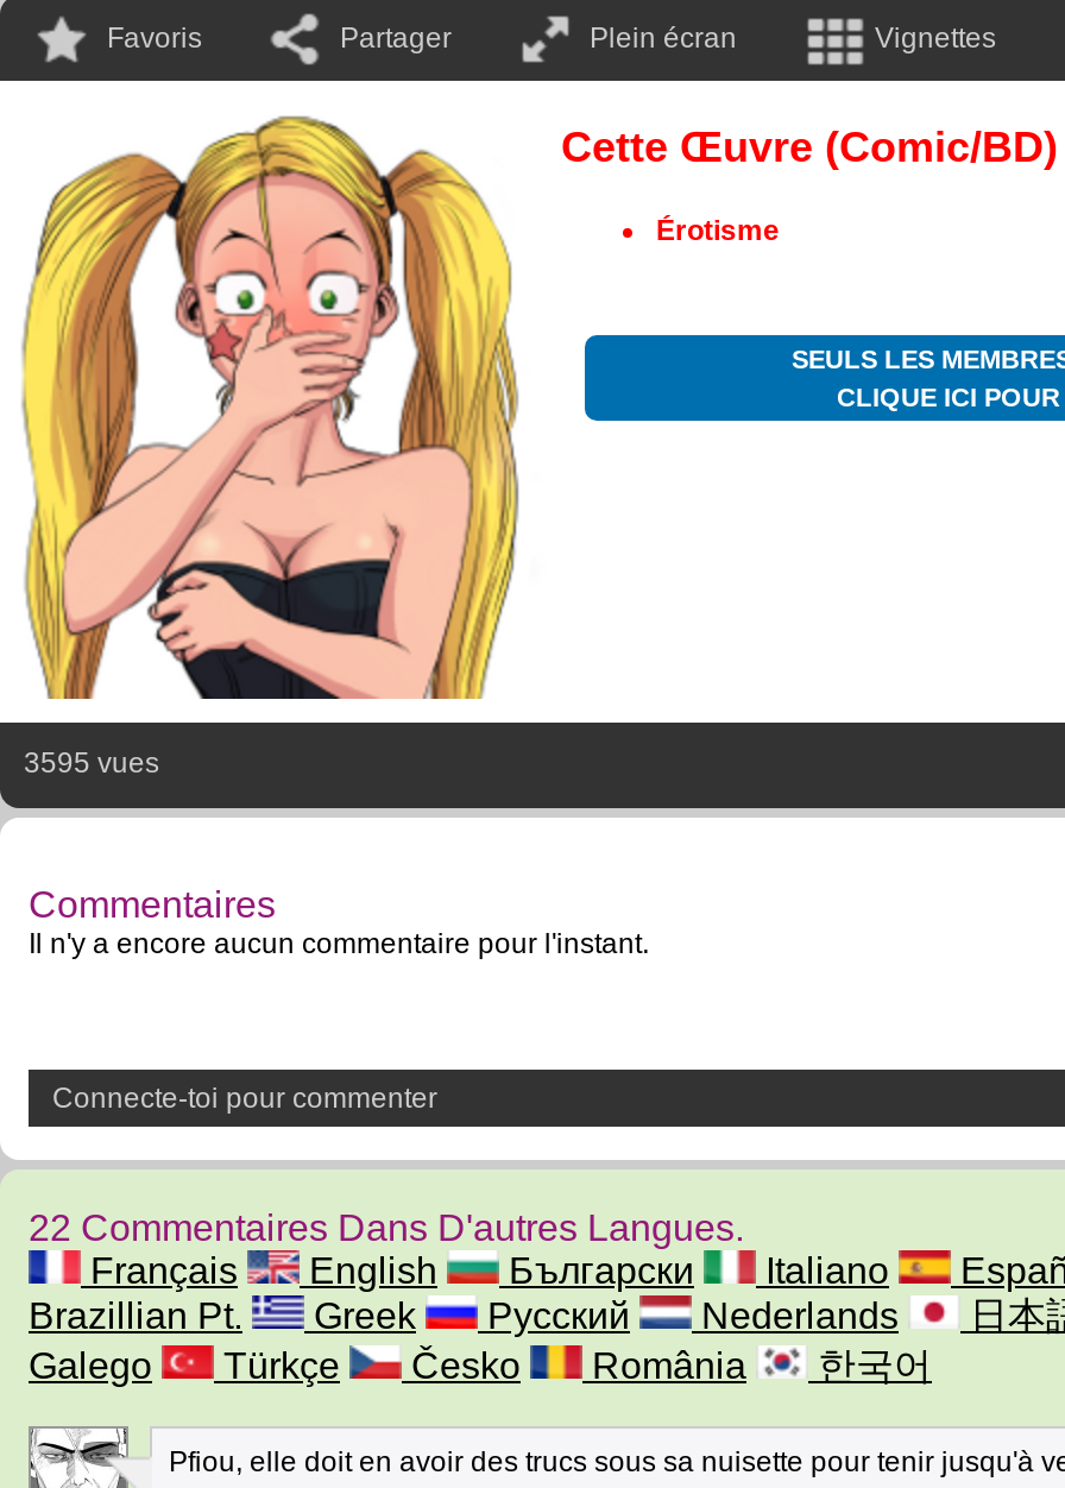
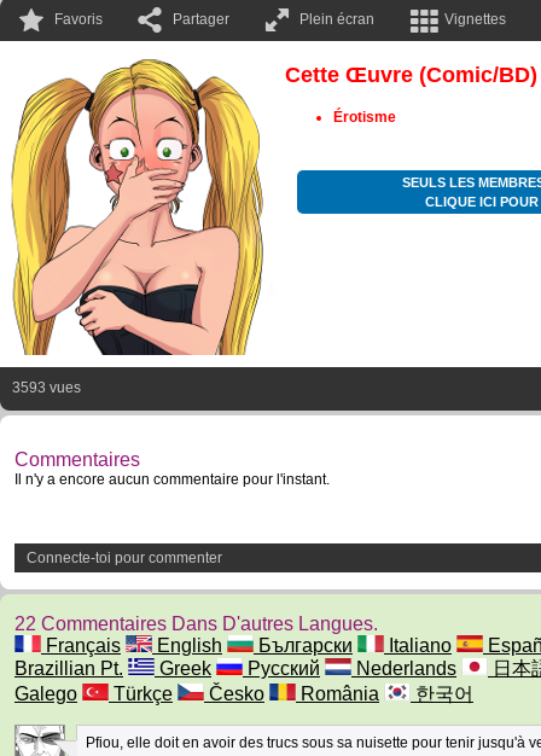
[24,746,159,780] 3595 vues -> [12,379,81,396] 3593 vues

